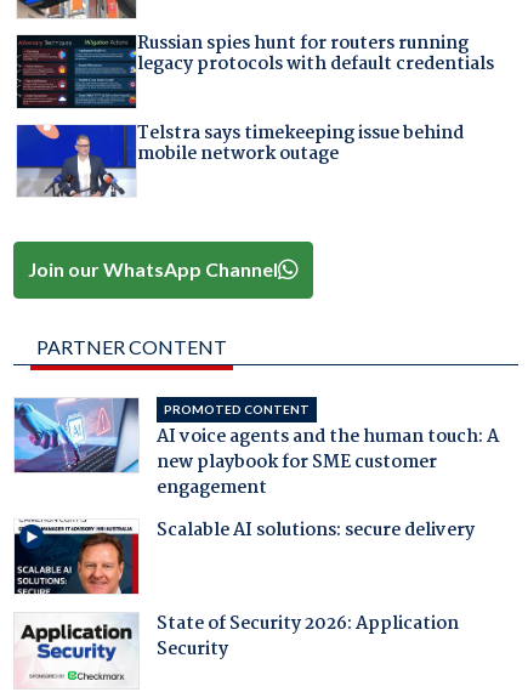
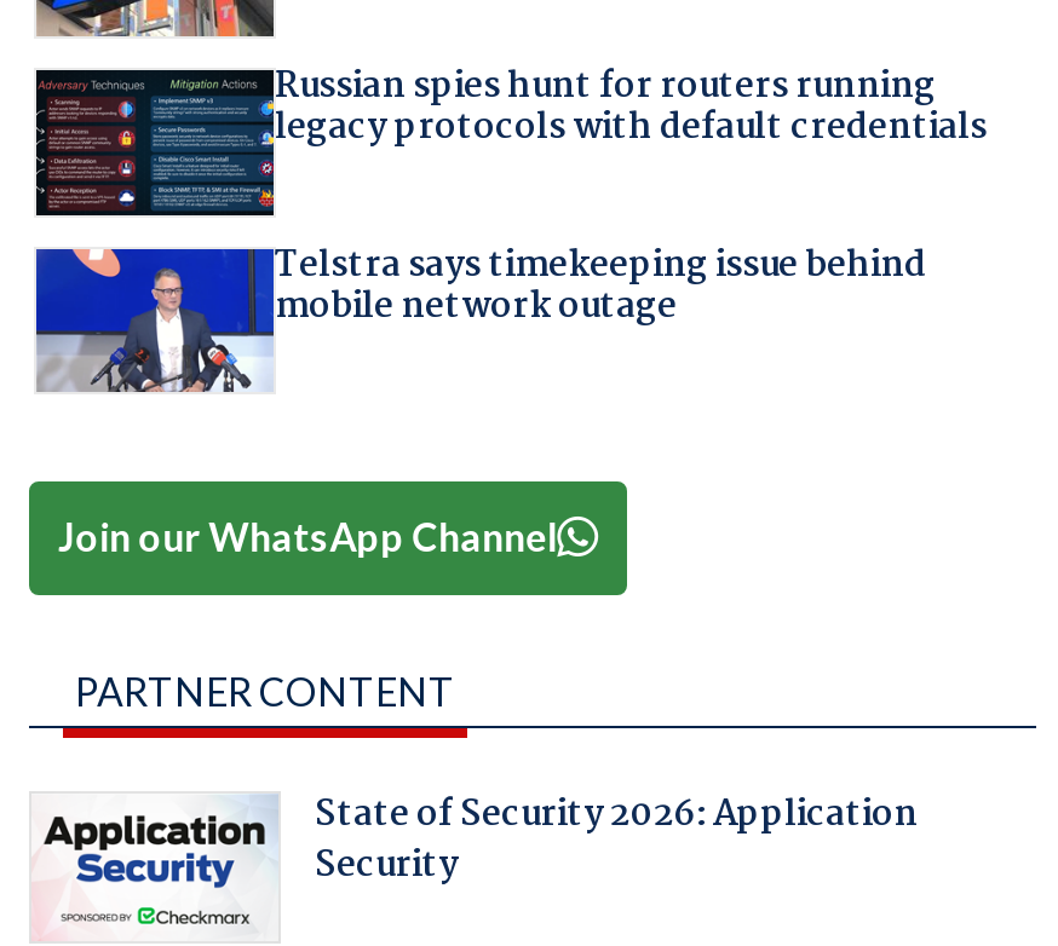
[13,397,499,544] [image] | PROMOTED CONTENT | AI voice agents and the human touch: A | new playbook for SME customer | engagement | Scalable AI solutions: secure delivery -> none
[13,518,140,595] [image] -> none

